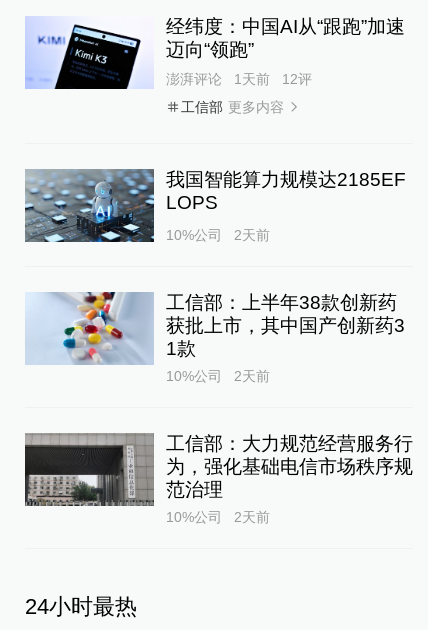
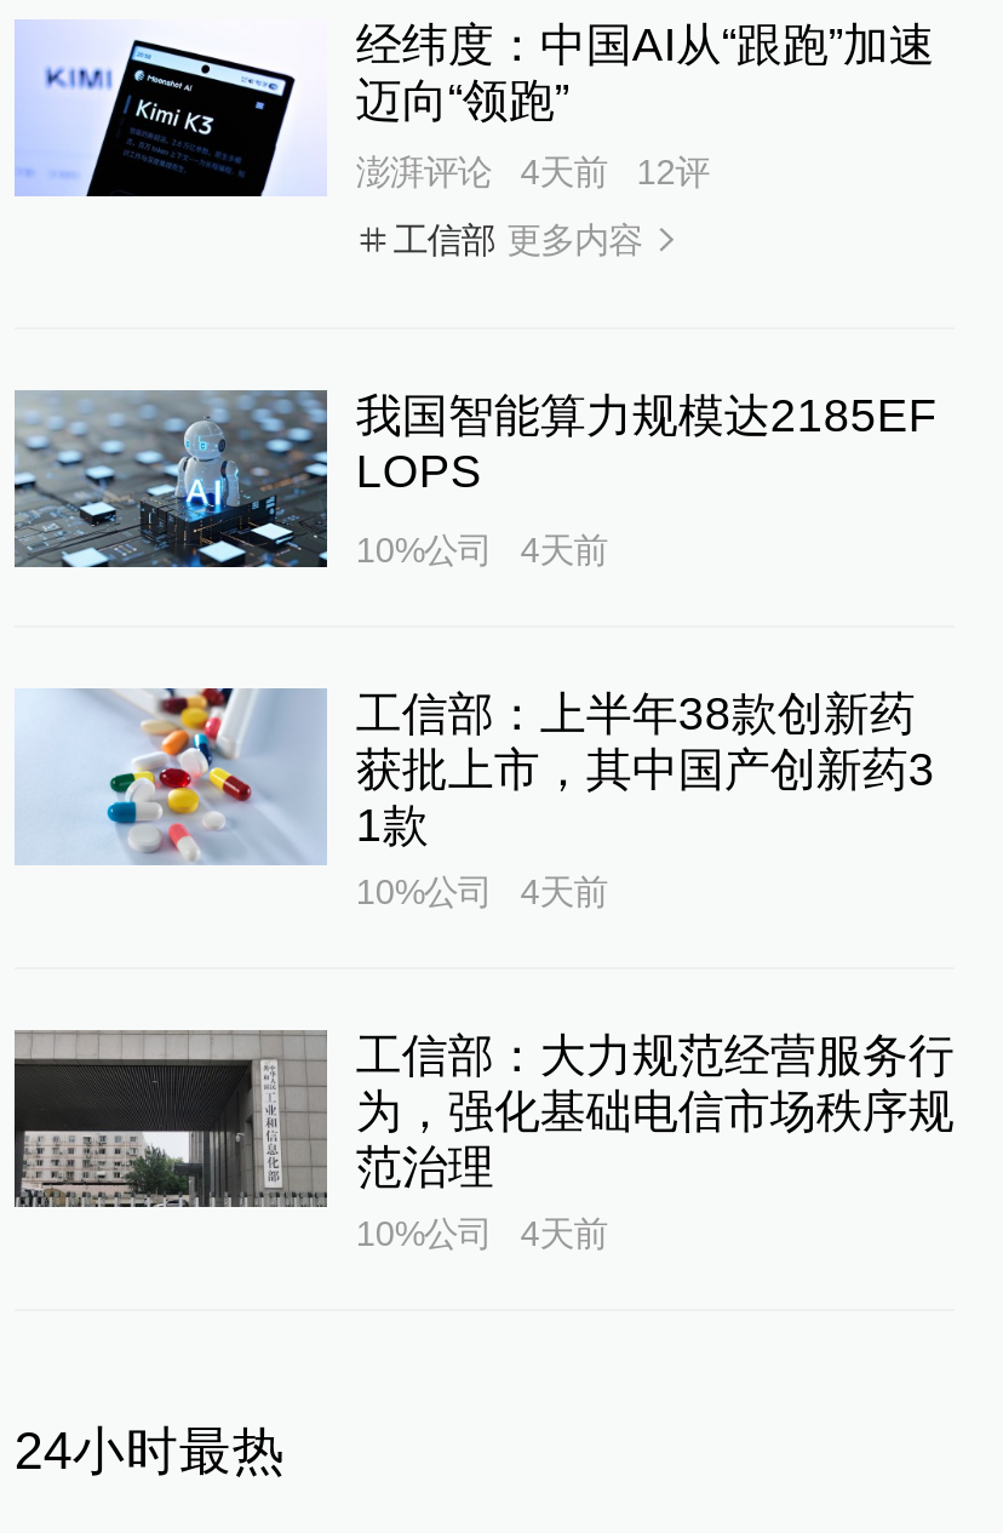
[234,71,270,87] 1天前 -> [520,154,608,192] 4天前
[166,227,270,243] 10%公司 2天前 -> [356,530,608,569] 10%公司 4天前
[166,368,270,384] 10%公司 2天前 -> [356,873,608,912] 10%公司 4天前
[166,509,270,525] 10%公司 2天前 -> [356,1215,608,1254] 10%公司 4天前

